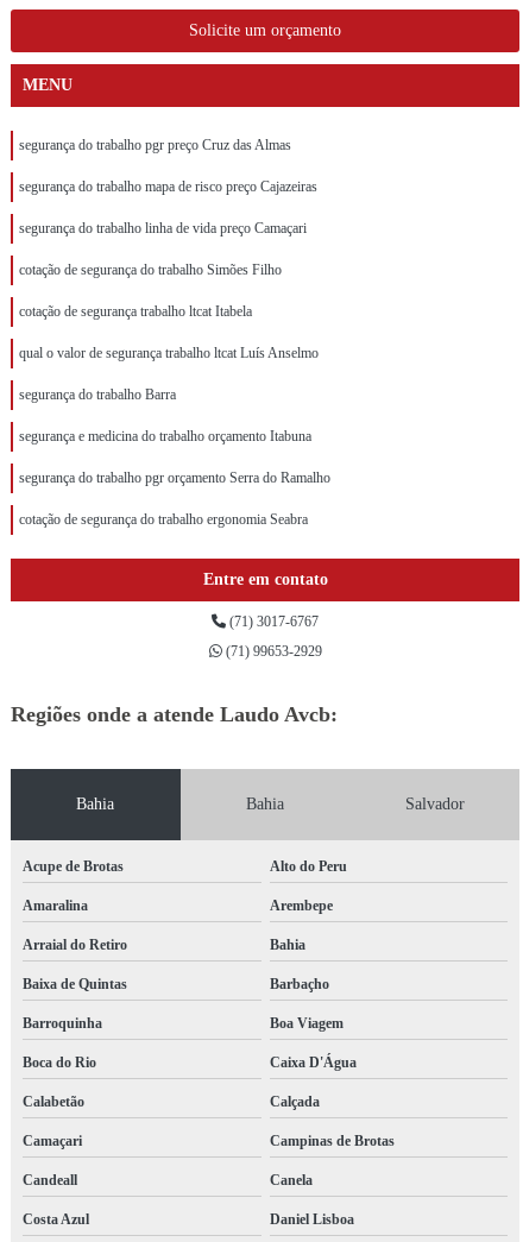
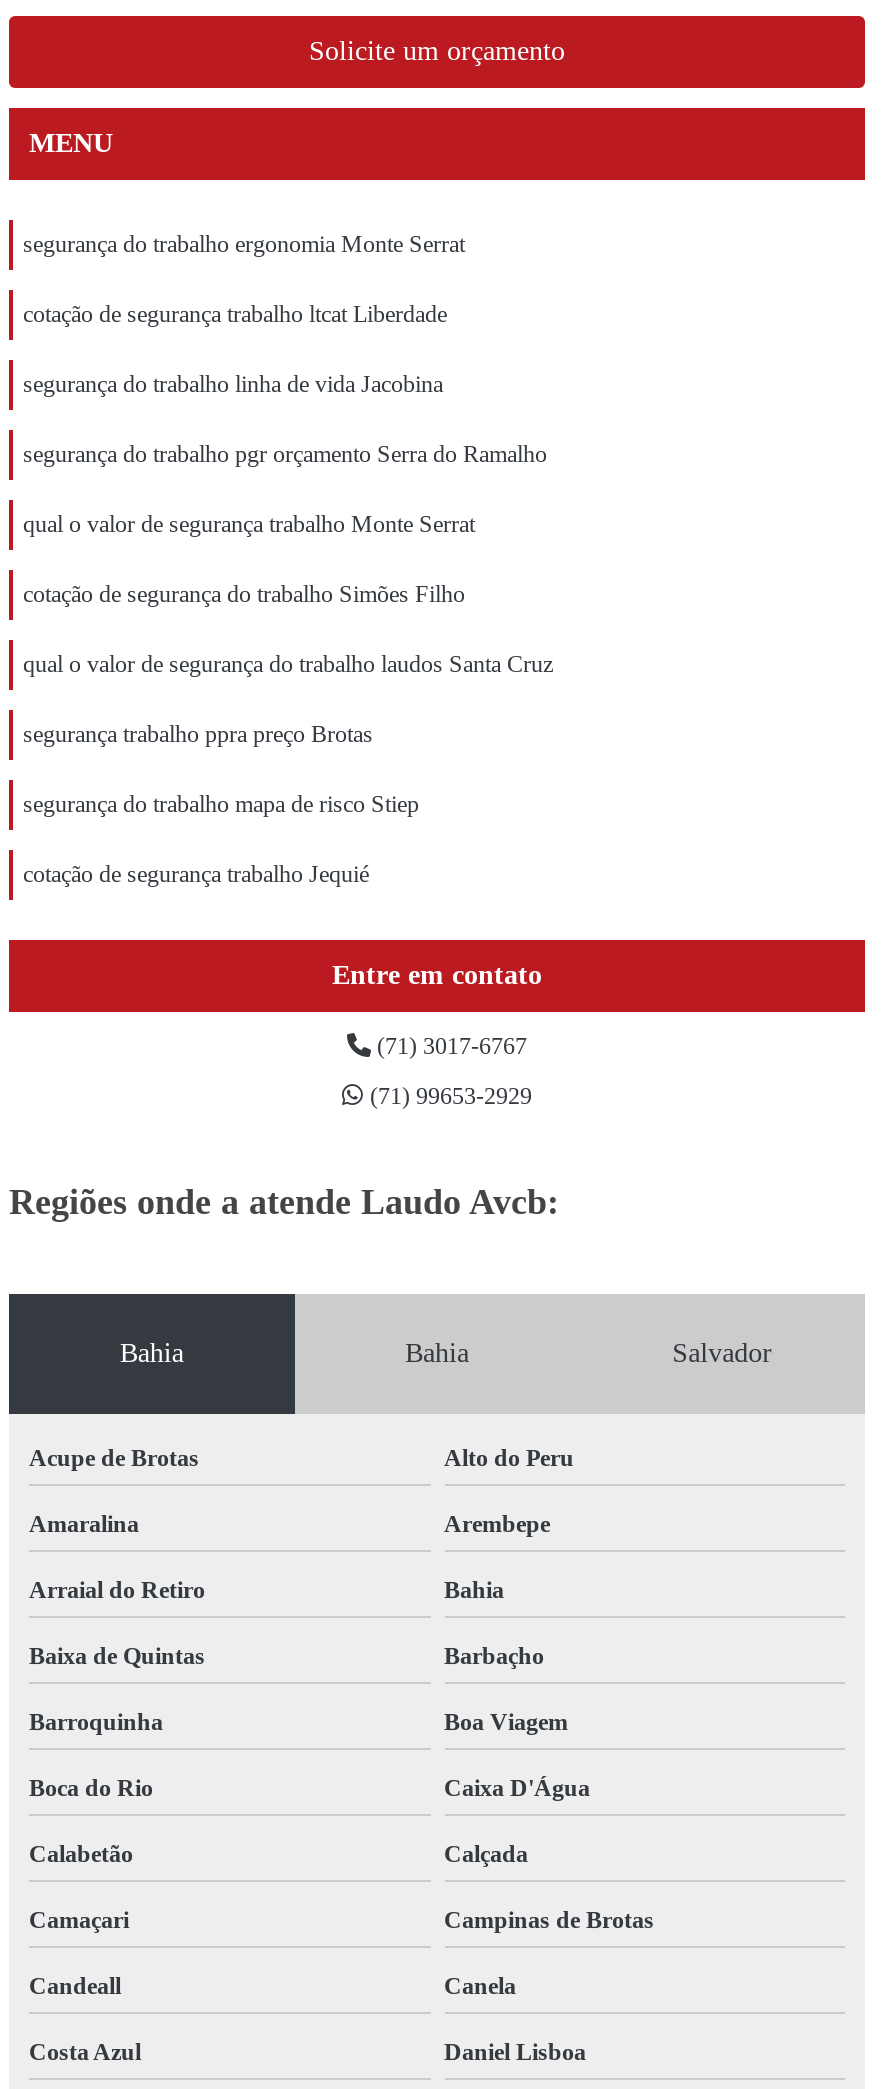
[19,137,317,237] segurança do trabalho pgr preço Cruz das Almas | segurança do trabalho mapa de risco preço Cajazeiras | segurança do trabalho linha de vida preço Camaçari -> [23,230,475,538] segurança do trabalho ergonomia Monte Serrat | cotação de segurança trabalho ltcat Liberdade | segurança do trabalho linha de vida Jacobina | qual o valor de segurança trabalho Monte Serrat
moved [19,261,282,278] -> [23,580,465,608]: cotação de segurança do trabalho Simões Filho
[19,303,319,528] cotação de segurança trabalho ltcat Itabela | qual o valor de segurança trabalho ltcat Luís Anselmo | segurança do trabalho Barra | segurança e medicina do trabalho orçamento Itabuna | cotação de segurança do trabalho ergonomia Seabra -> [23,650,553,888] qual o valor de segurança do trabalho laudos Santa Cruz | segurança trabalho ppra preço Brotas | segurança do trabalho mapa de risco Stiep | cotação de segurança trabalho Jequié
moved [19,469,330,486] -> [23,440,547,468]: segurança do trabalho pgr orçamento Serra do Ramalho

